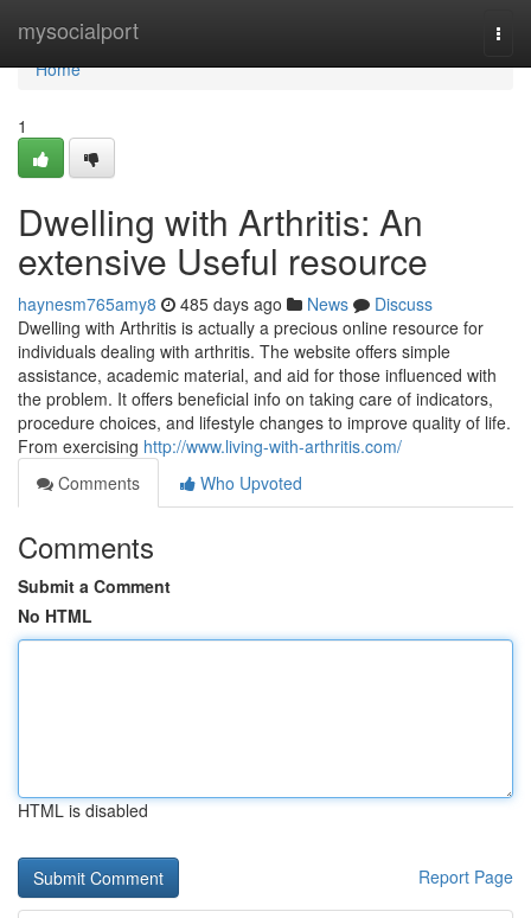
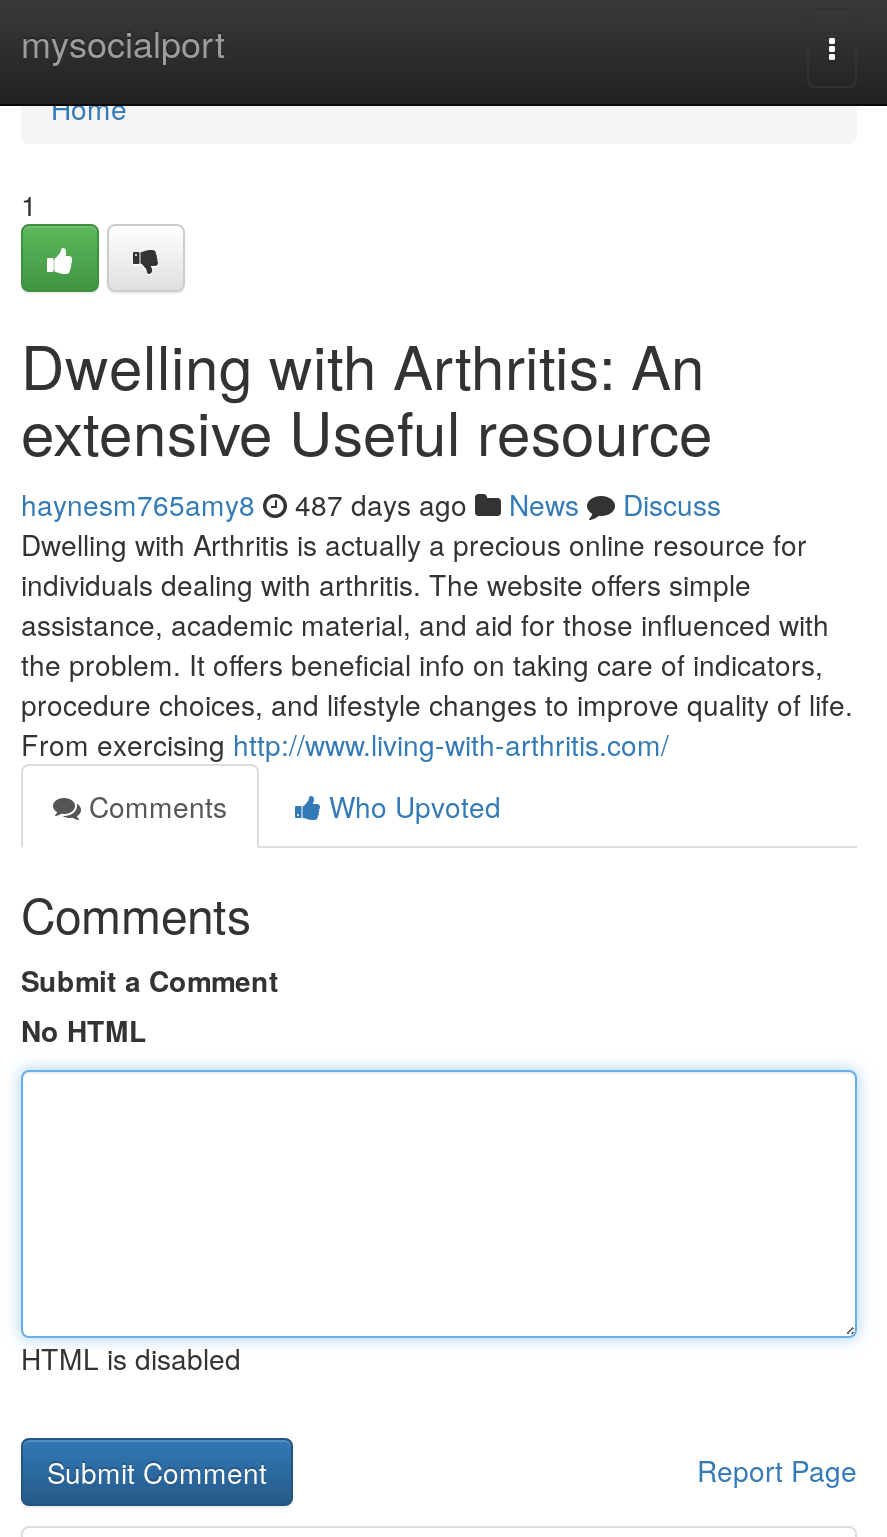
[18,292,433,315] haynesm765amy8 485 days ago News Discuss -> [21,484,721,524] haynesm765amy8 487 days ago News Discuss

